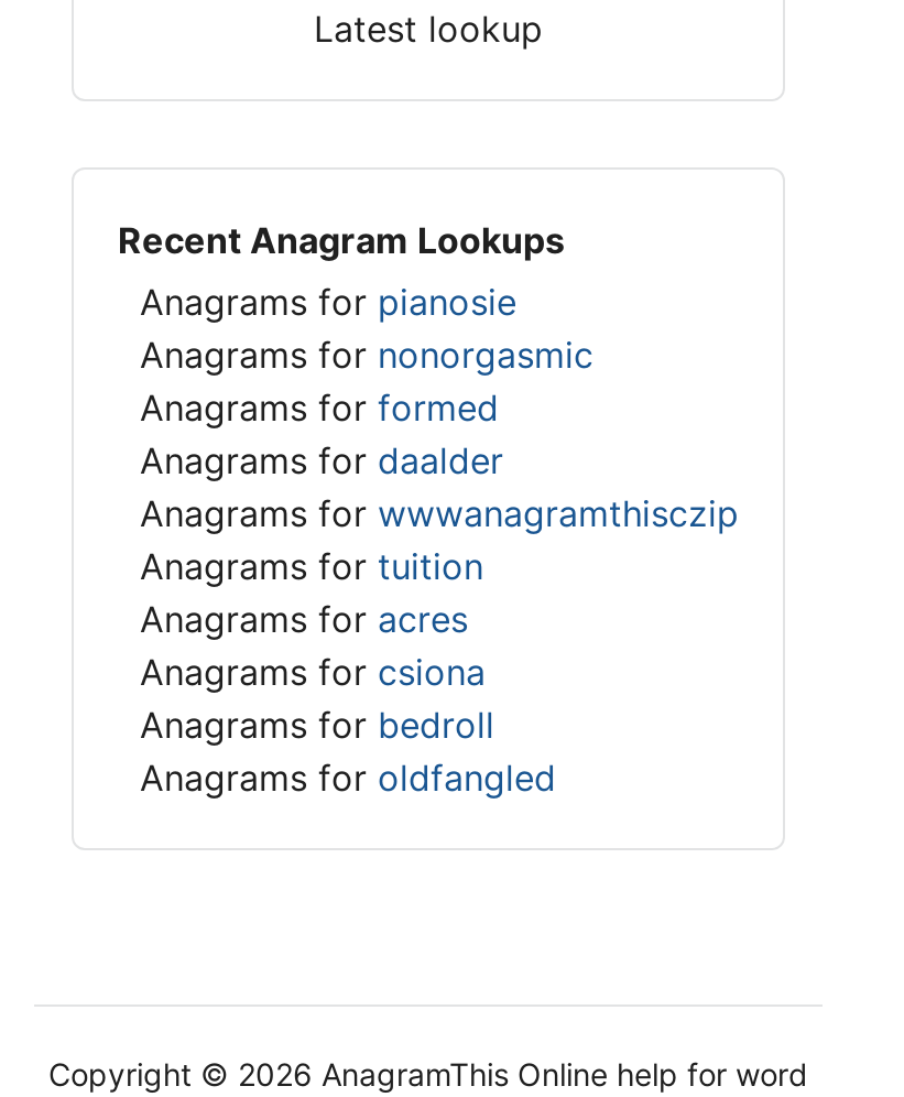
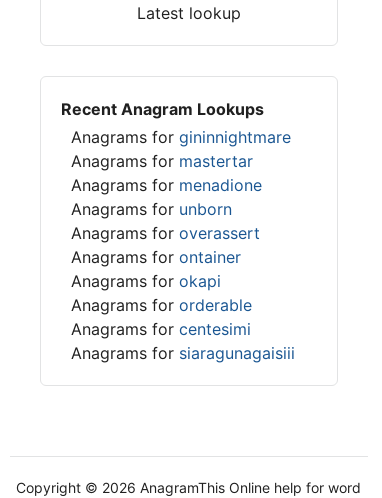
[140,280,516,324] Anagrams for pianosie -> [71,127,291,147] Anagrams for gininnightmare
[140,333,593,377] Anagrams for nonorgasmic -> [71,151,253,171] Anagrams for mastertar
[140,386,499,430] Anagrams for formed -> [71,175,262,195] Anagrams for menadione
[140,439,503,483] Anagrams for daalder -> [71,199,232,219] Anagrams for unborn
[140,492,739,536] Anagrams for wwwanagramthisczip -> [71,223,260,243] Anagrams for overassert
[140,545,483,589] Anagrams for tuition -> [71,247,241,267] Anagrams for ontainer
[140,597,468,641] Anagrams for acres -> [71,271,221,291] Anagrams for okapi
[140,650,486,694] Anagrams for csiona -> [71,295,252,315] Anagrams for orderable
[140,703,494,747] Anagrams for bedroll -> [71,319,251,339] Anagrams for centesimi
[140,756,556,800] Anagrams for oldfangled -> [71,343,295,363] Anagrams for siaragunagaisiii

